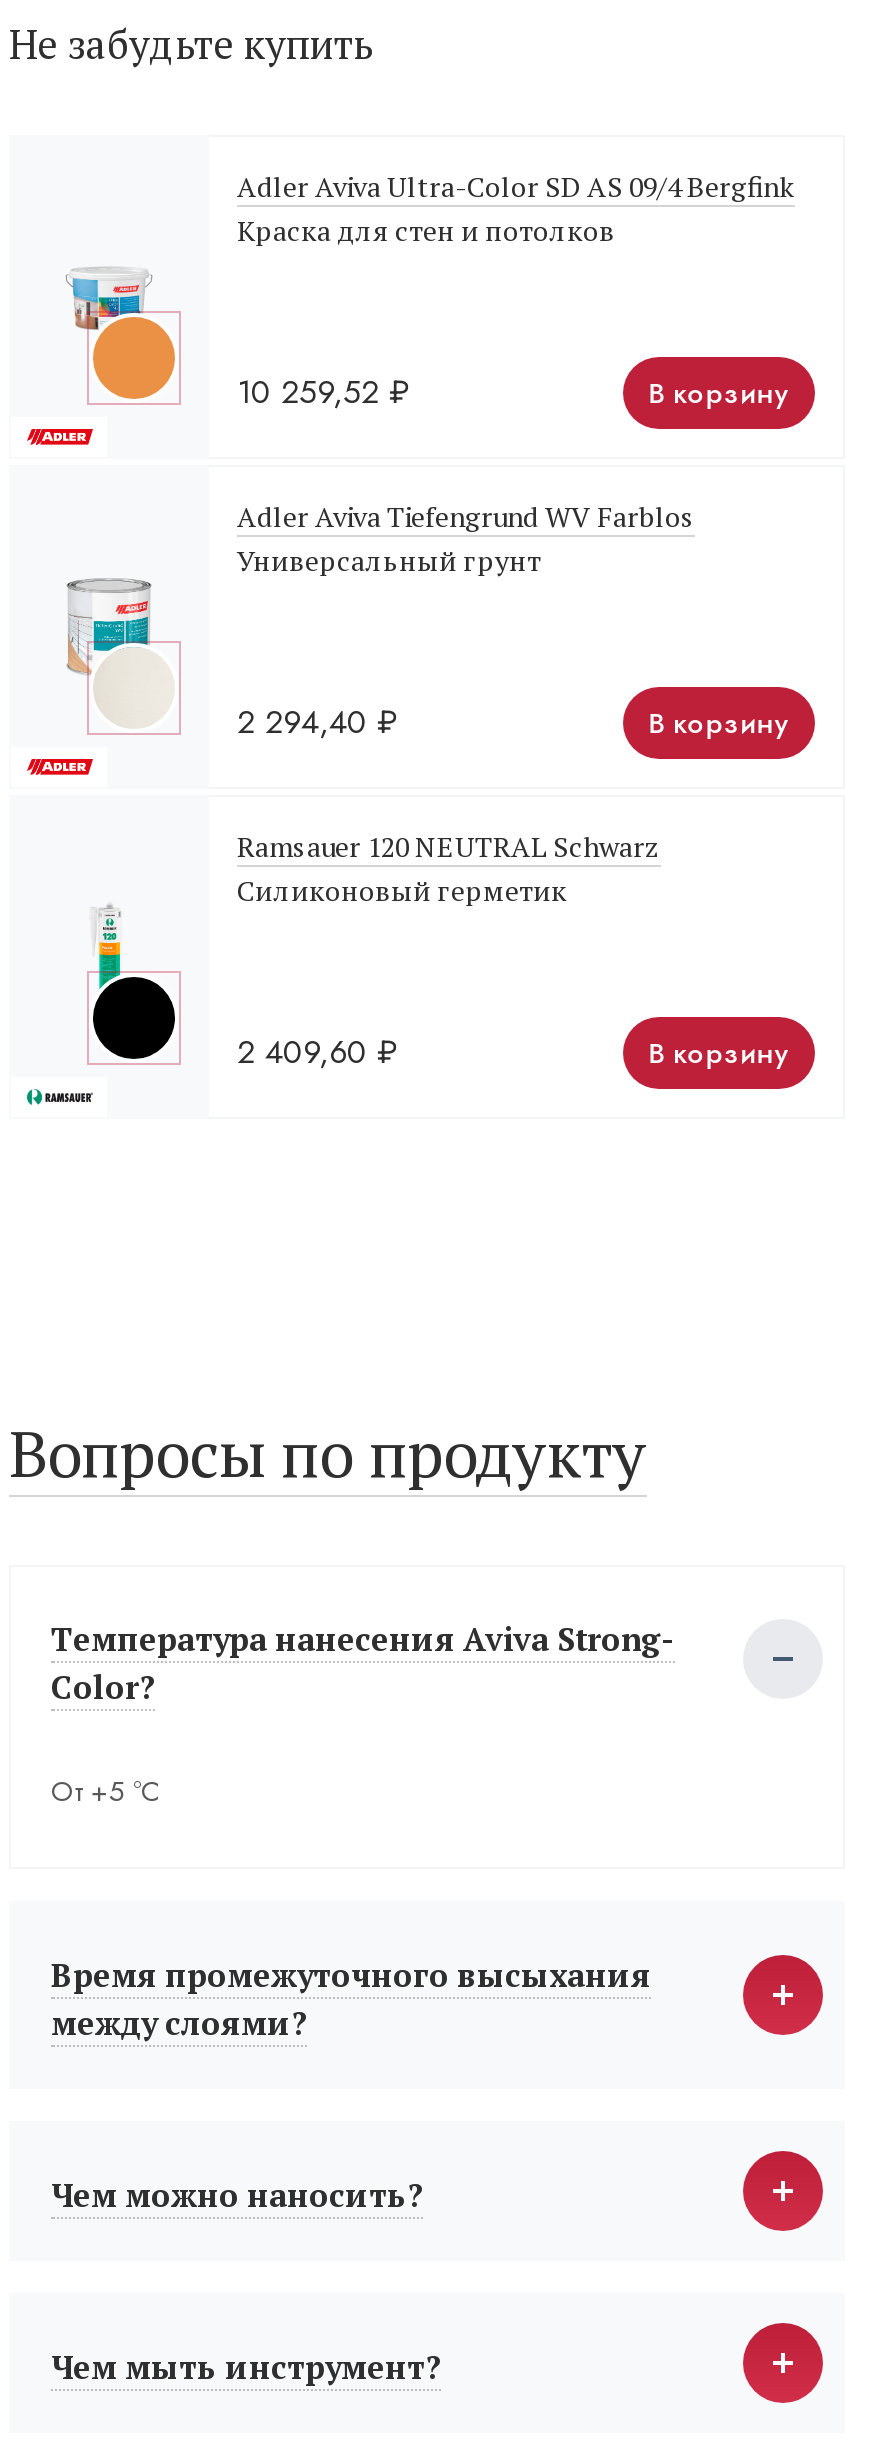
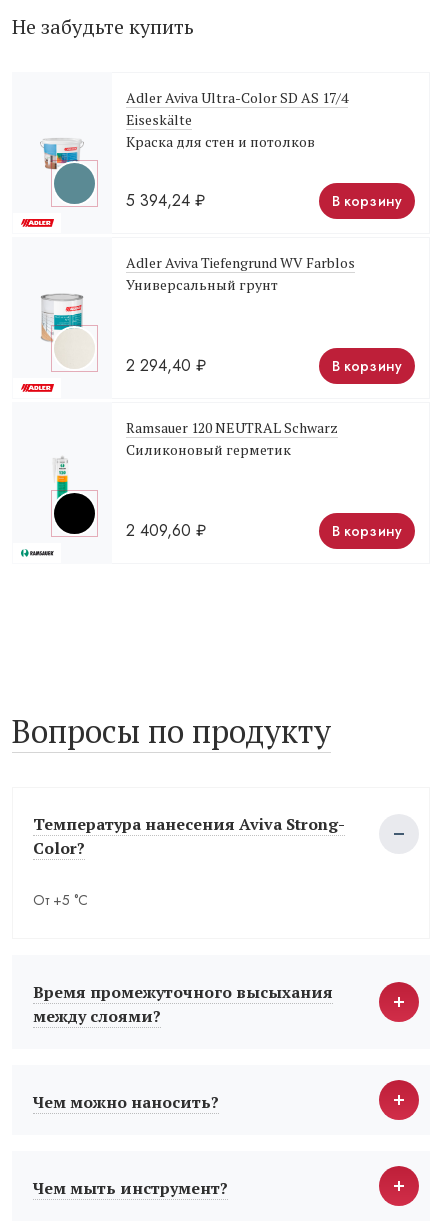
[237,167,795,205] Adler Aviva Ultra-Color SD AS 09/4 Bergfink -> [126,88,348,129] Adler Aviva Ultra-Color SD AS 17/4 | Eiseskälte
moved [237,211,615,249] -> [126,132,315,151]: Краска для стен и потолков
[91,315,409,415] [image] | 10 259,52 ₽ -> [53,163,205,212] [image] | 5 394,24 ₽

